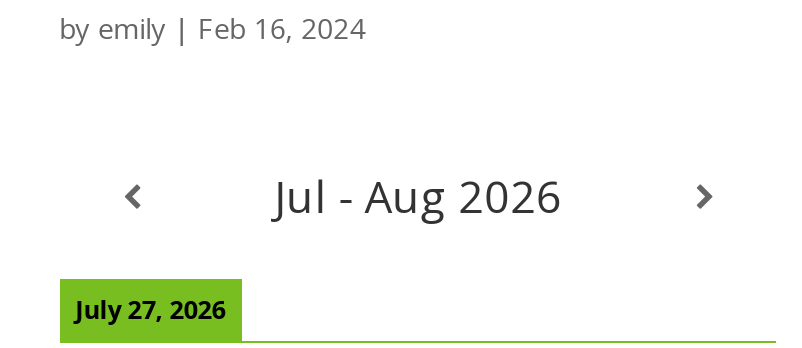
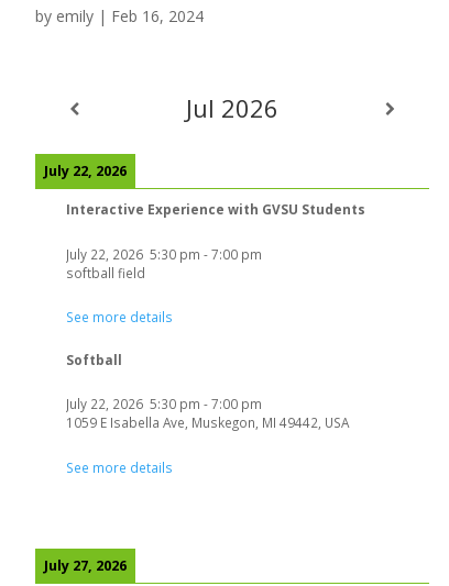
[275,165,563,225] Jul - Aug 2026 -> [44,91,365,476] Jul 2026 | July 22, 2026 | Interactive Experience with GVSU Students | July 22, 2026 5:30 pm - 7:00 pm | softball field | See more details | Softball | July 22, 2026 5:30 pm - 7:00 pm | 1059 E Isabella Ave, Muskegon, MI 49442, USA | See more details

